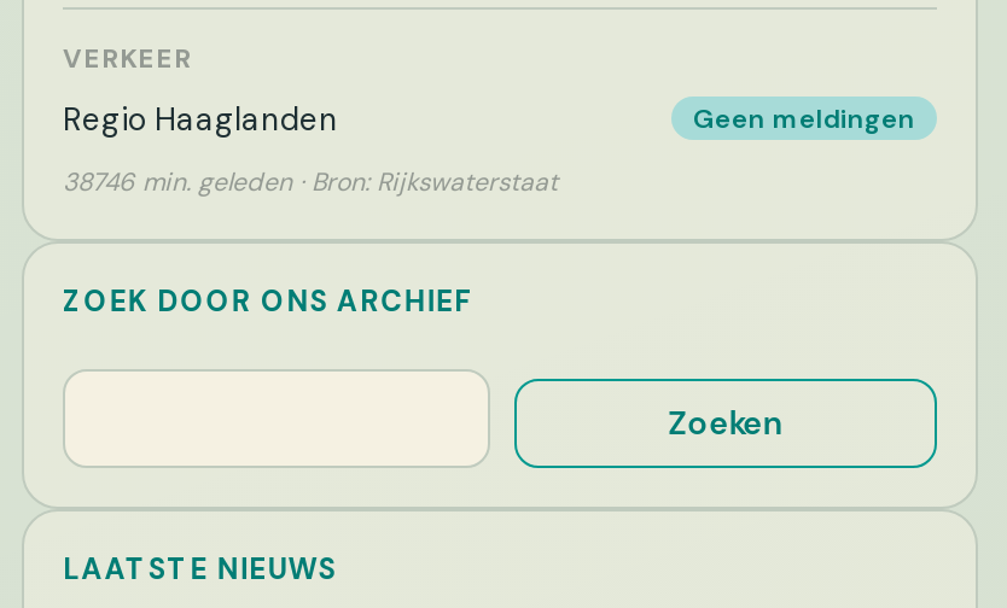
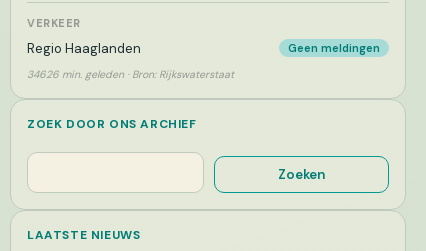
[63,168,558,199] 38746 min. geleden · Bron: Rijkswaterstaat -> [27,68,234,81] 34626 min. geleden · Bron: Rijkswaterstaat

